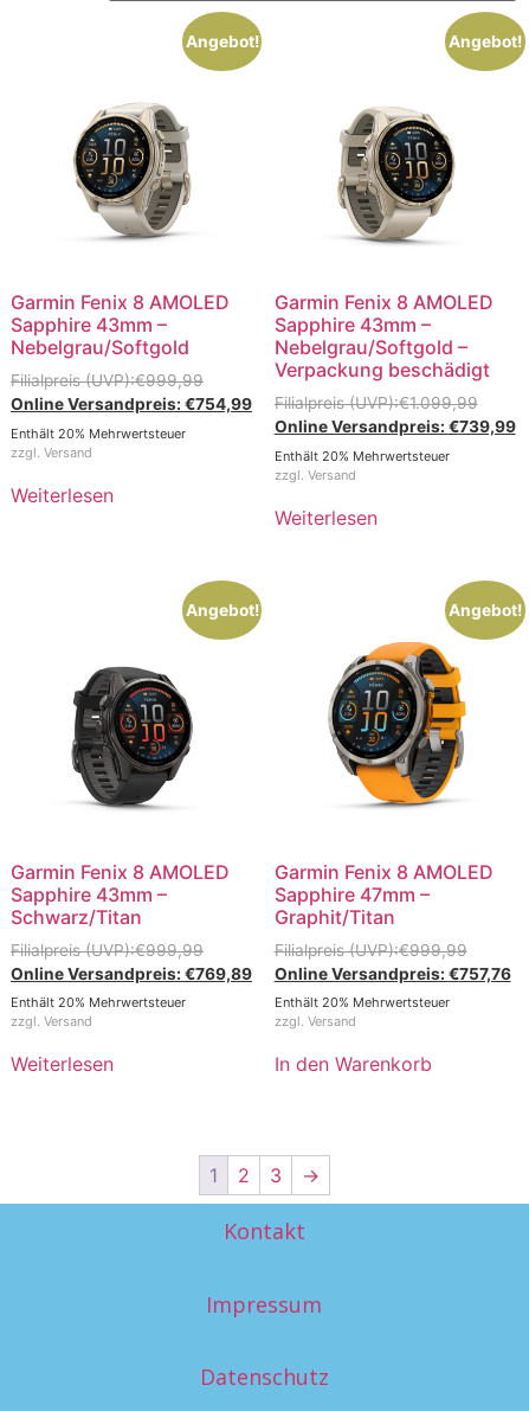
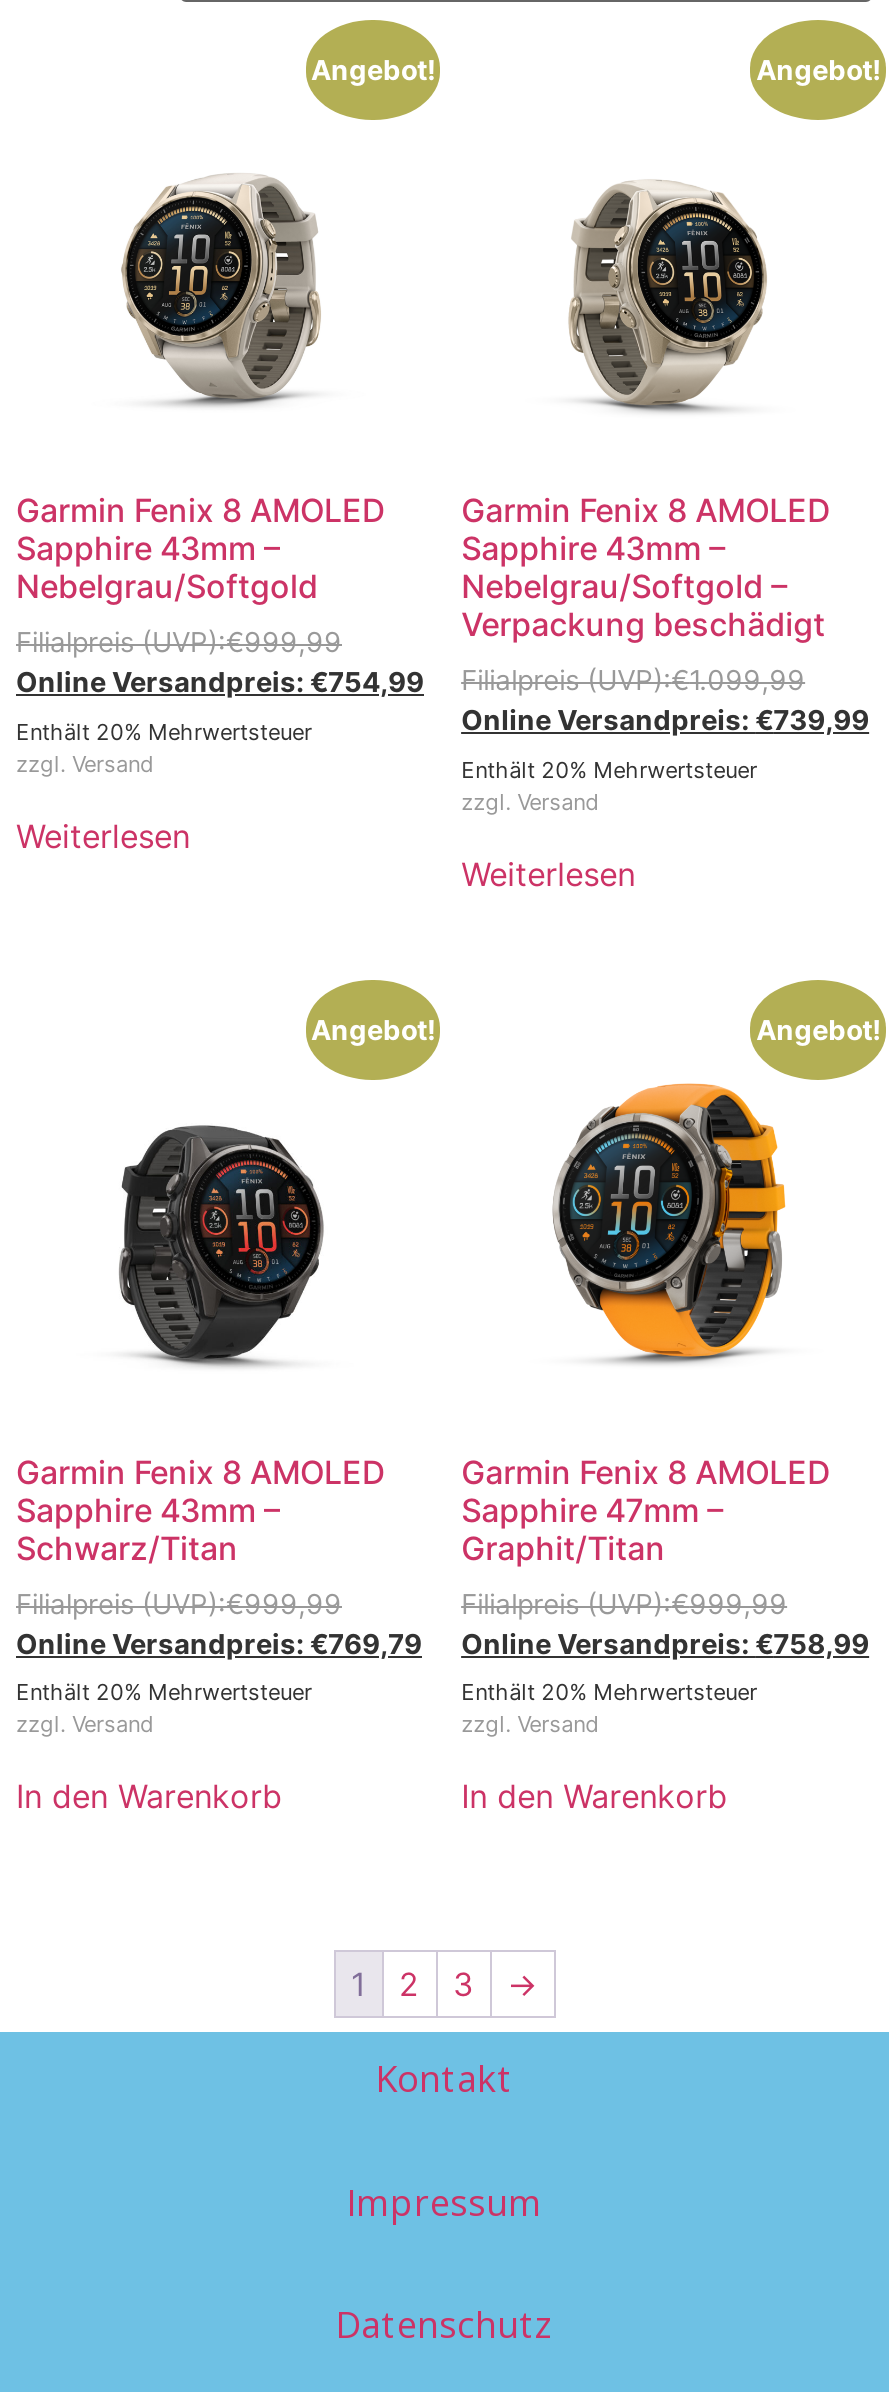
[185,964,252,983] €769,89 -> [310,1627,422,1659] €769,79
[448,964,511,983] €757,76 -> [755,1627,869,1659] €758,99
[11,1053,114,1076] Weiterlesen -> [16,1777,282,1817] In den Warenkorb

